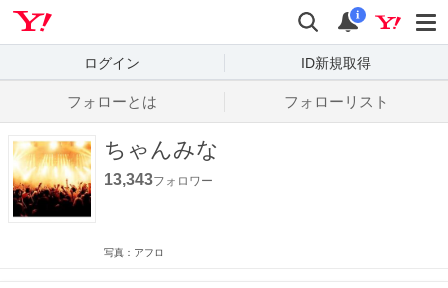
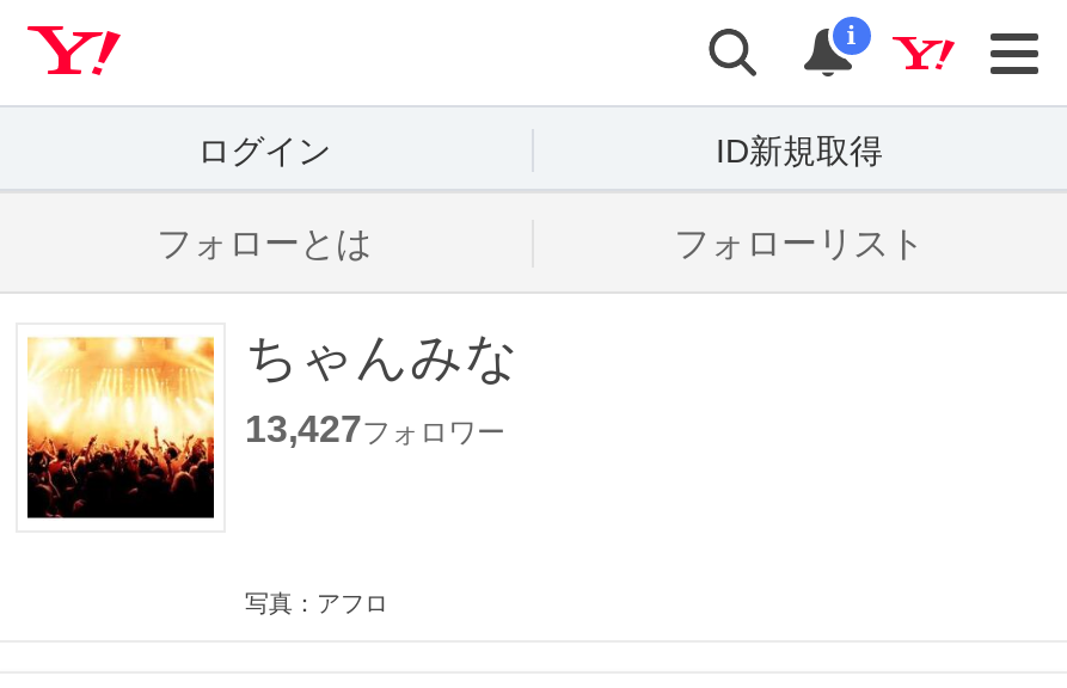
[104,171,213,188] 13,343フォロワー -> [245,408,505,449] 13,427フォロワー

